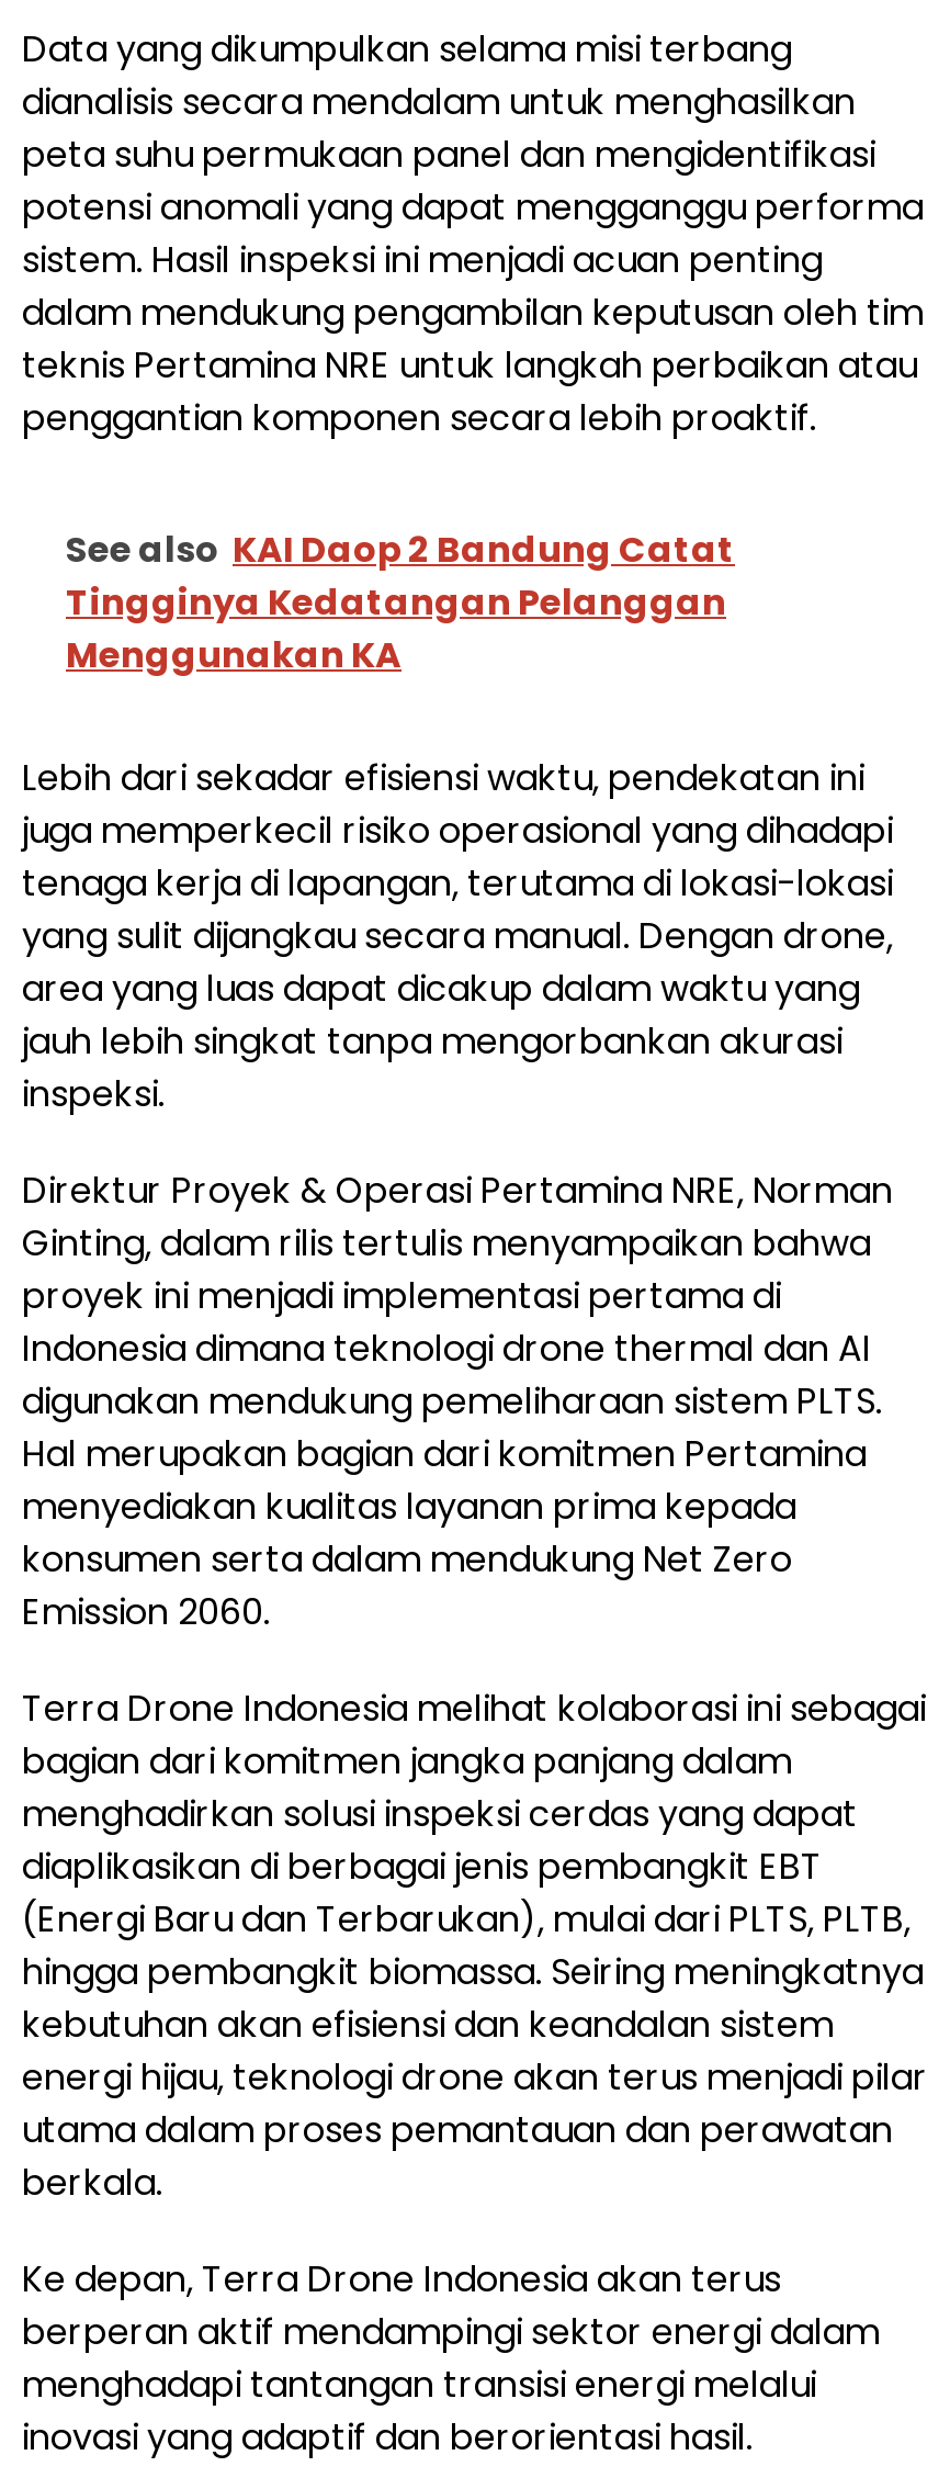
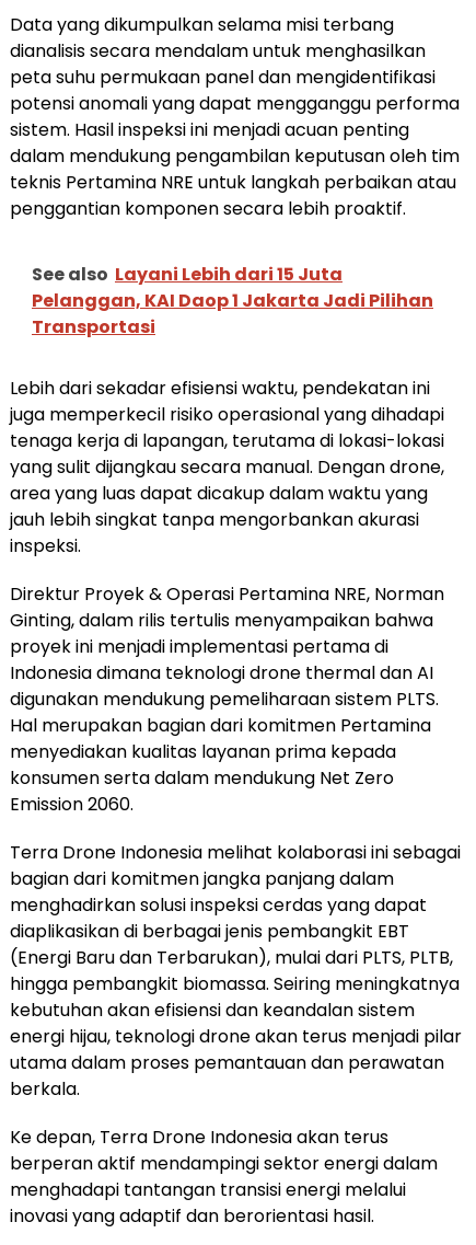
[66,524,735,680] See also KAI Daop 2 Bandung Catat | Tingginya Kedatangan Pelanggan | Menggunakan KA -> [32,261,433,339] See also Layani Lebih dari 15 Juta | Pelanggan, KAI Daop 1 Jakarta Jadi Pilihan | Transportasi

